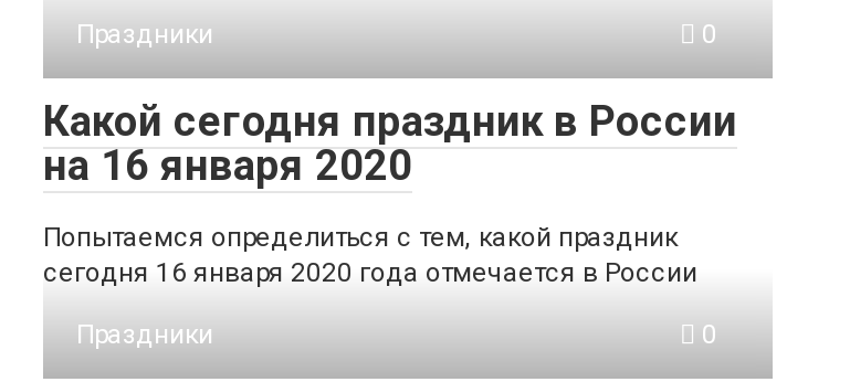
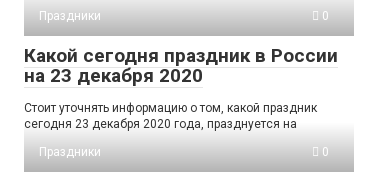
[43,140,412,191] на 16 января 2020 -> [24,64,203,87] на 23 декабря 2020
[43,222,697,288] Попытаемся определиться с тем, какой праздник | сегодня 16 января 2020 года отмечается в России -> [24,101,317,131] Стоит уточнять информацию о том, какой праздник | сегодня 23 декабря 2020 года, празднуется на

